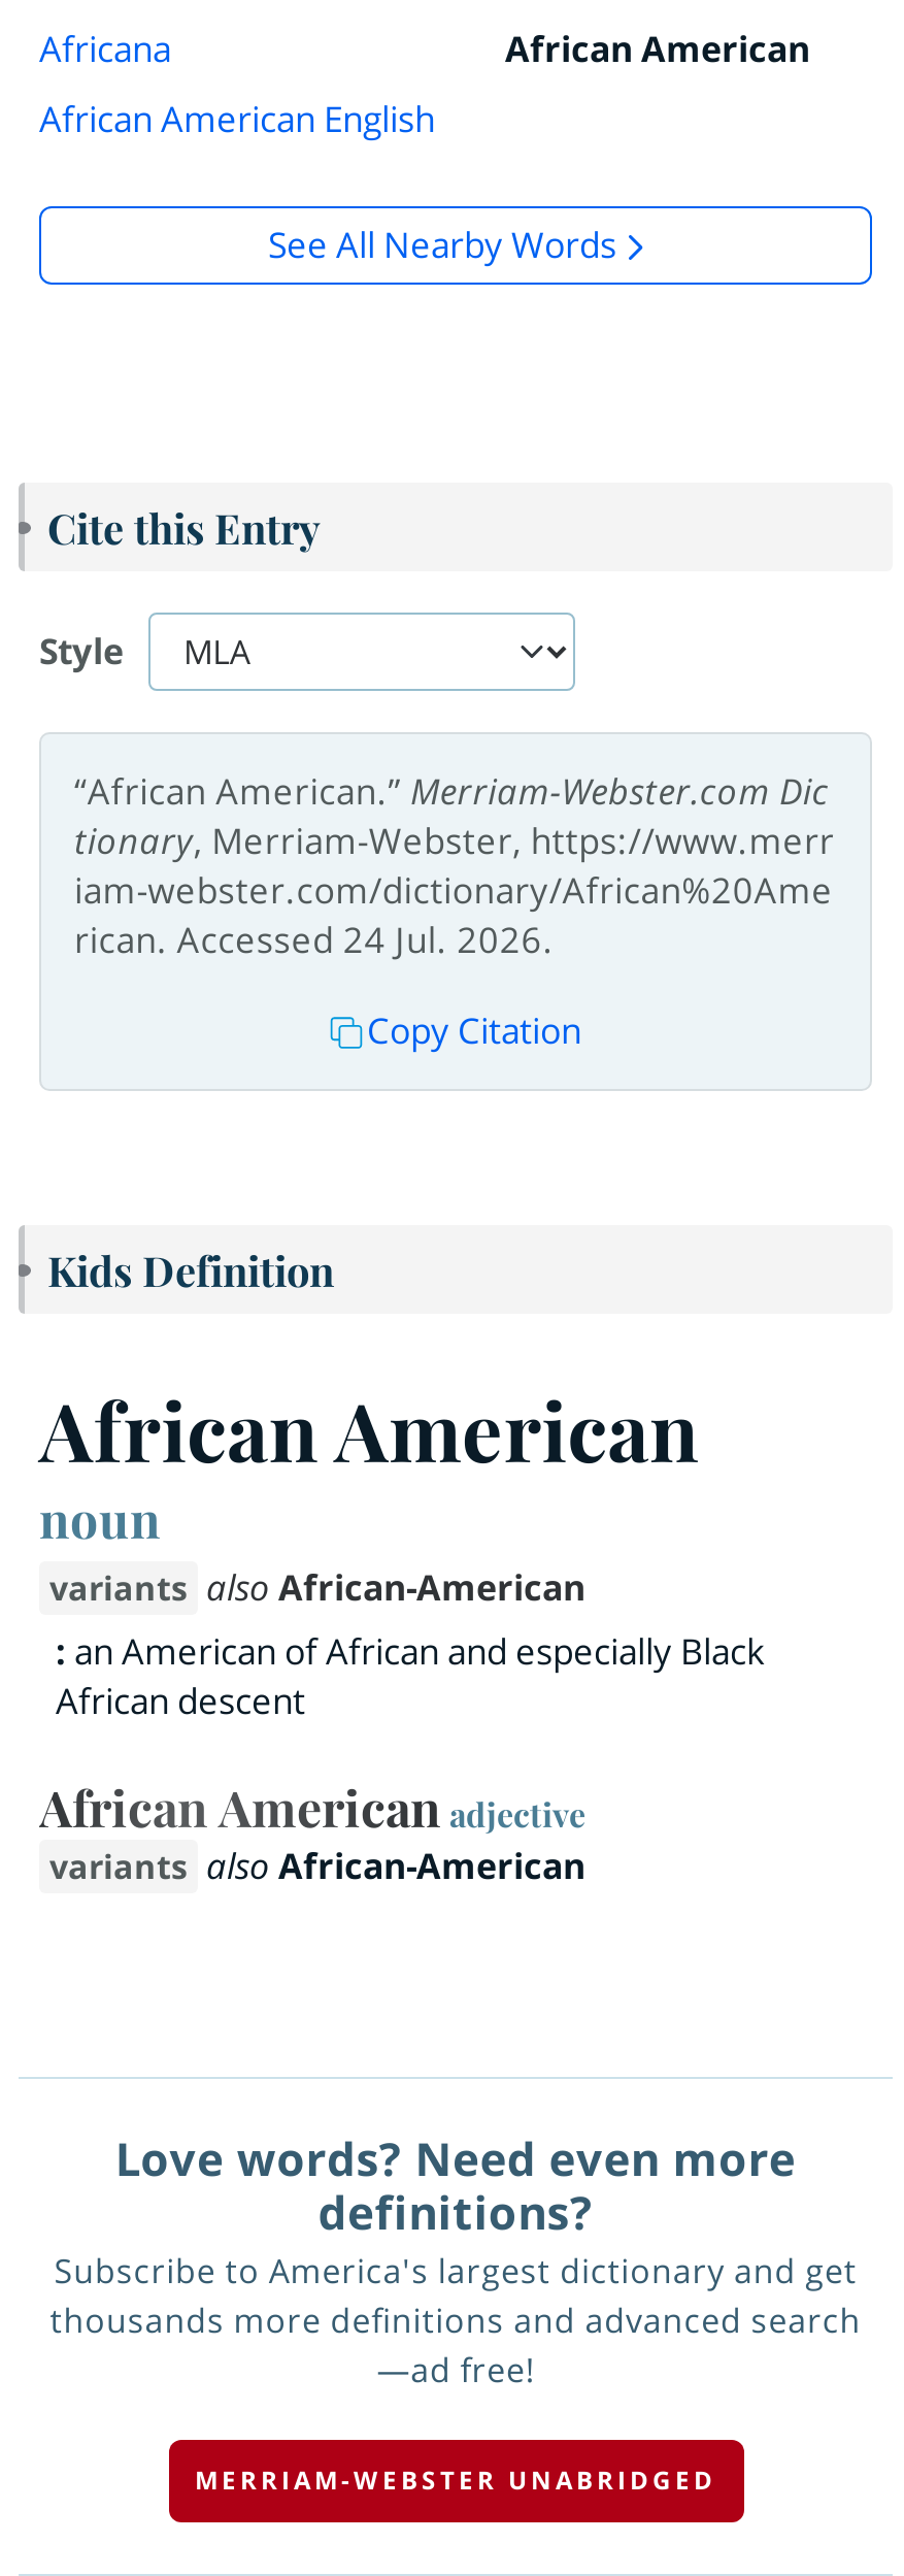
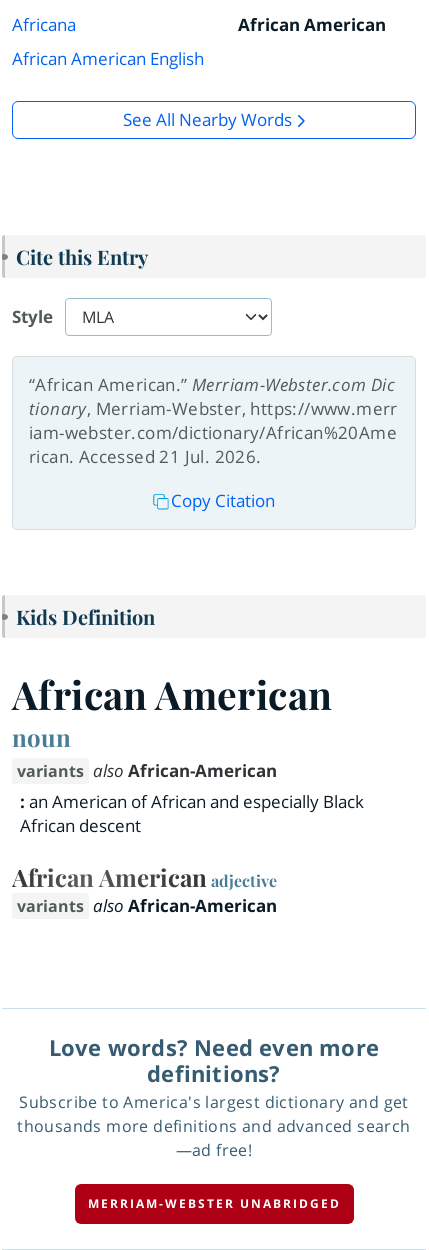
[74,916,554,963] rican. Accessed 24 Jul. 2026. -> [29,445,262,468] rican. Accessed 21 Jul. 2026.

